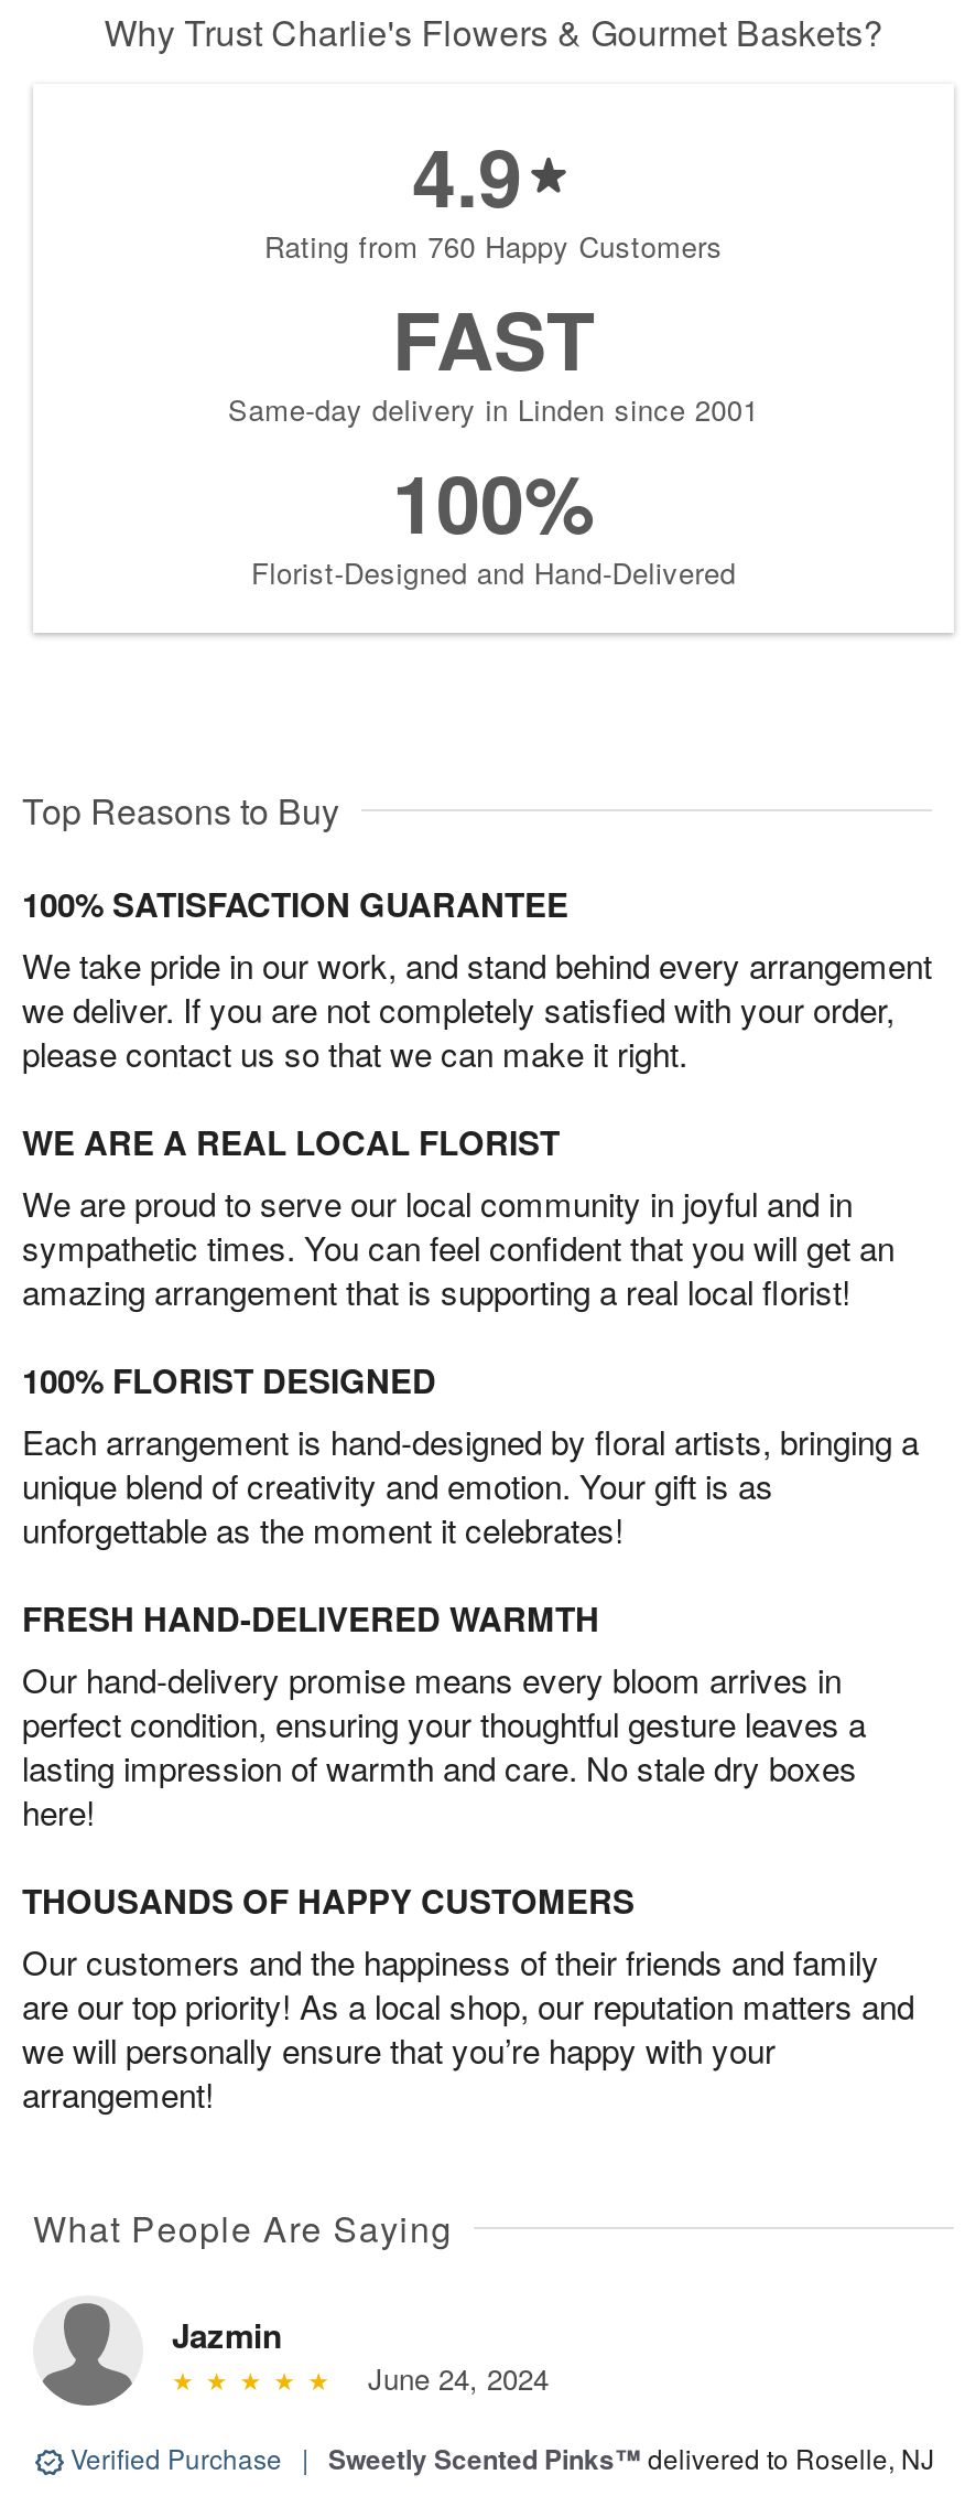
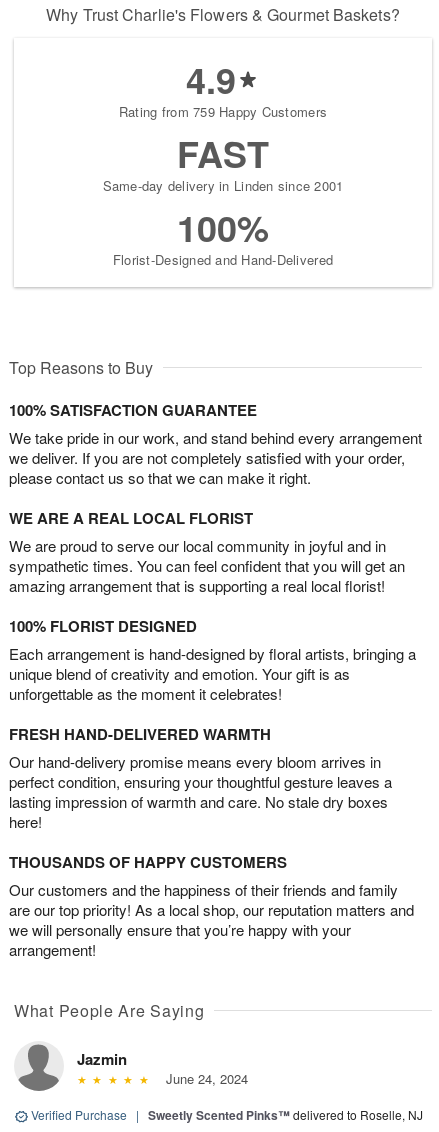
[264,226,723,268] Rating from 760 Happy Customers -> [119,102,327,121] Rating from 759 Happy Customers

